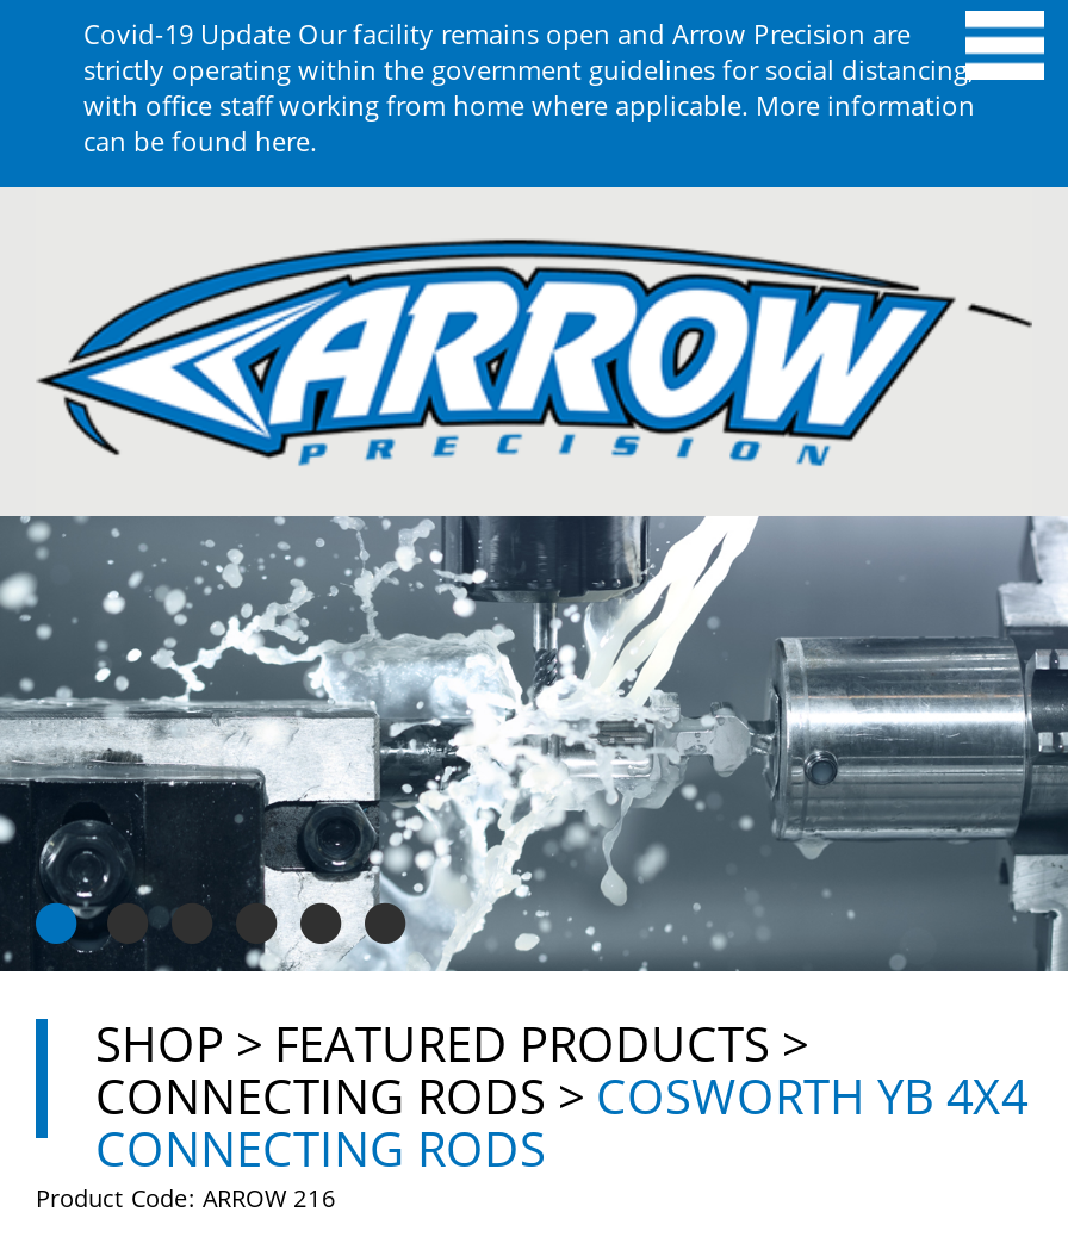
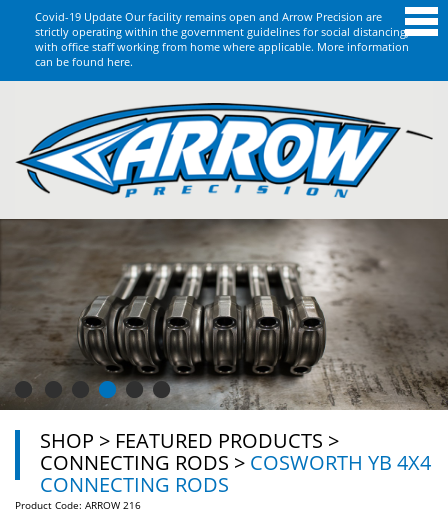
[7,516,1061,971] [image] -> [3,218,445,411] [image]

